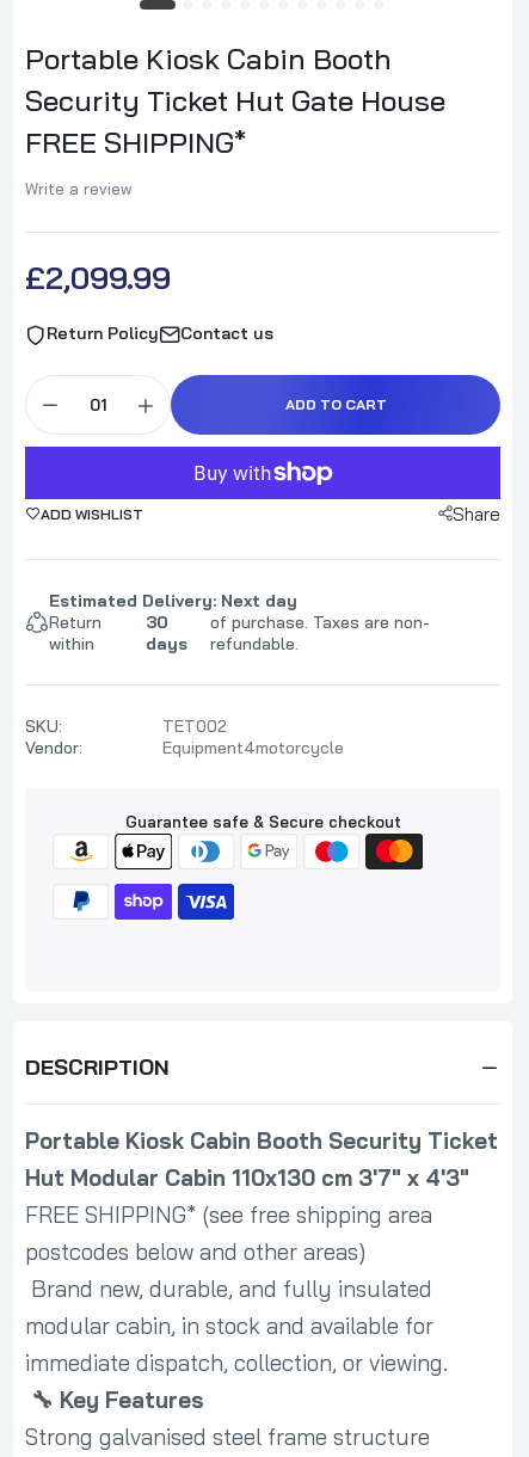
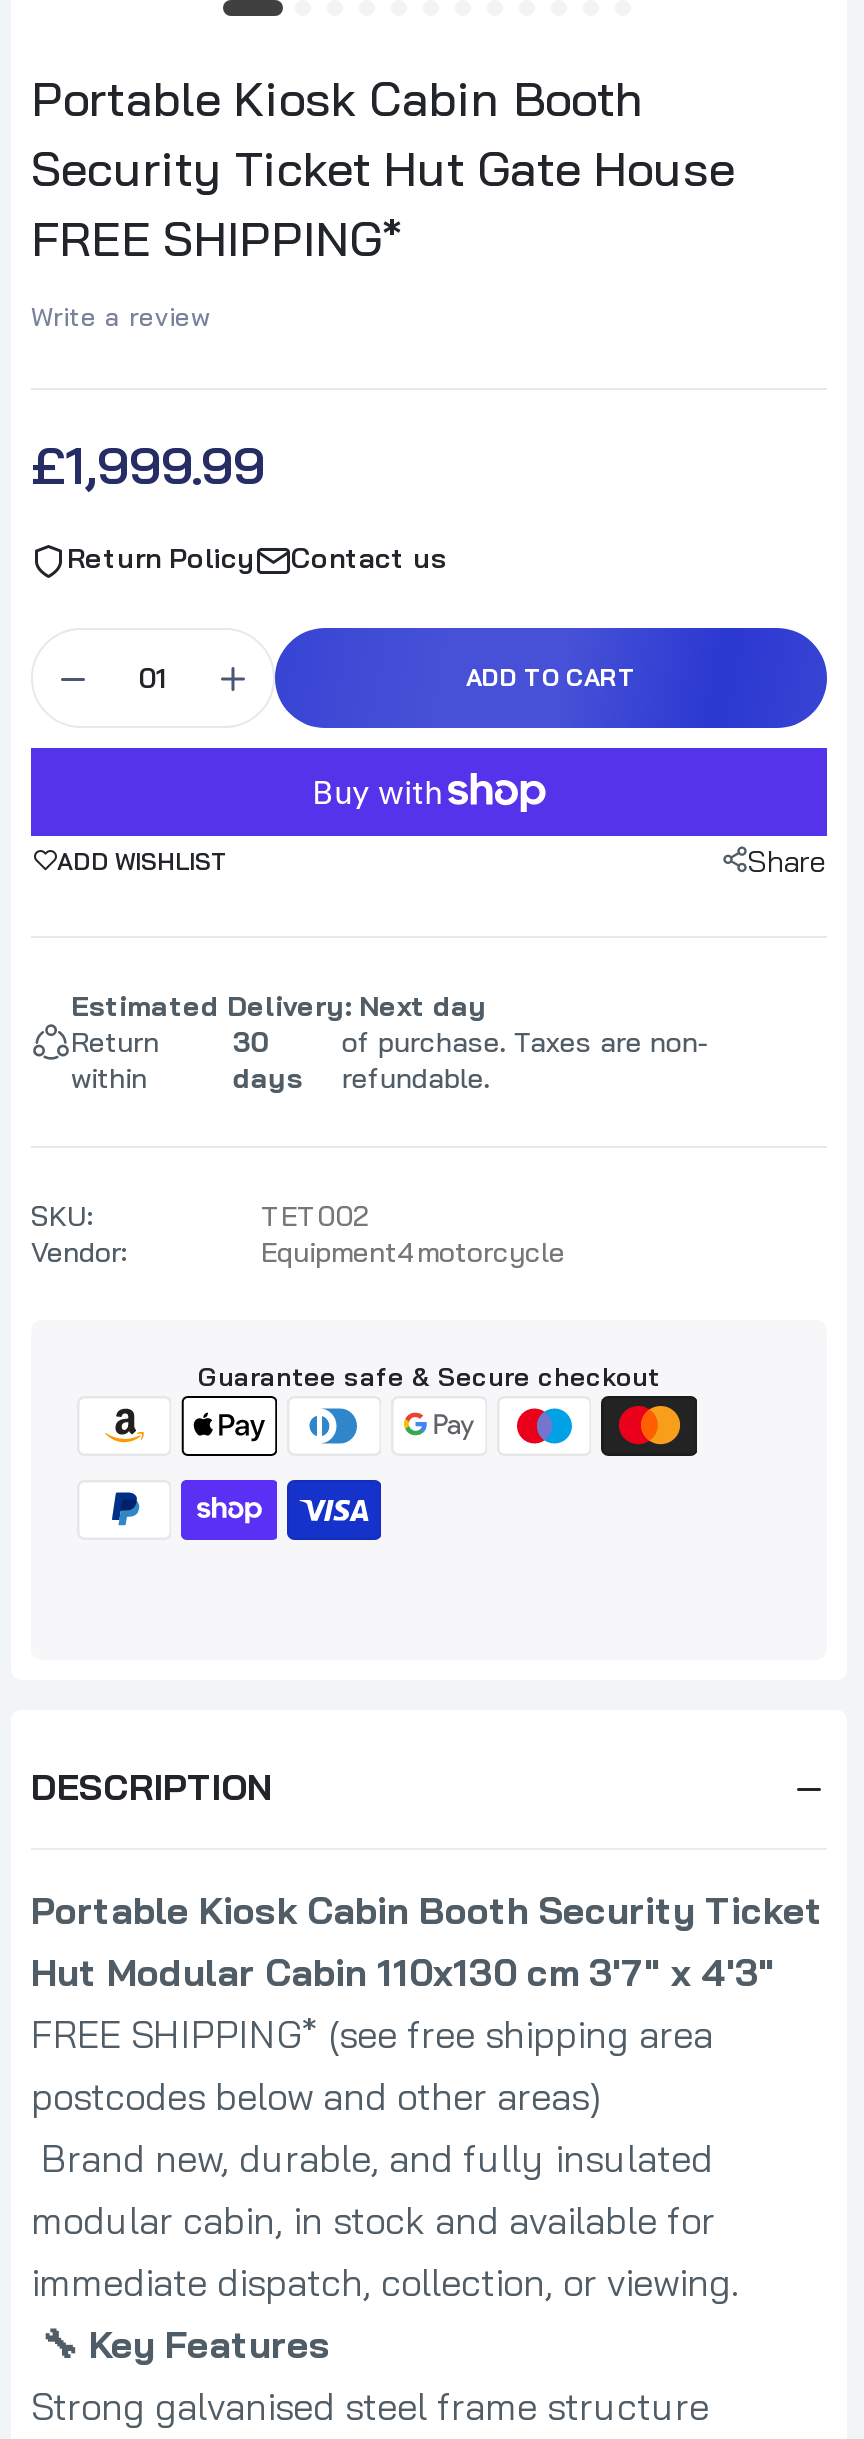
[25,258,171,297] £2,099.99 -> [31,432,265,498] £1,999.99

